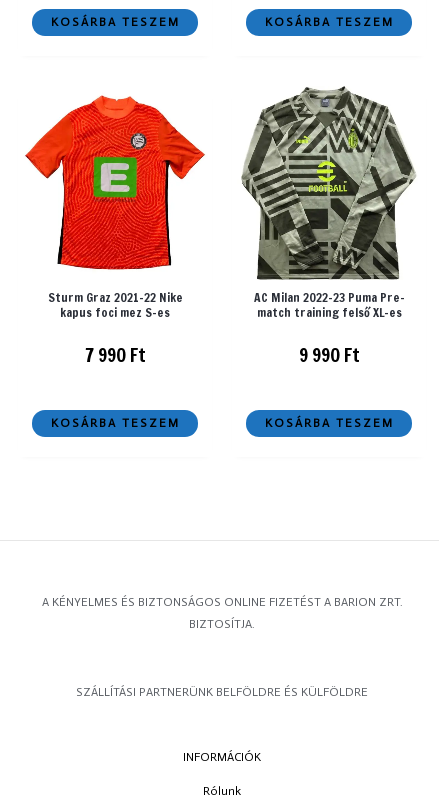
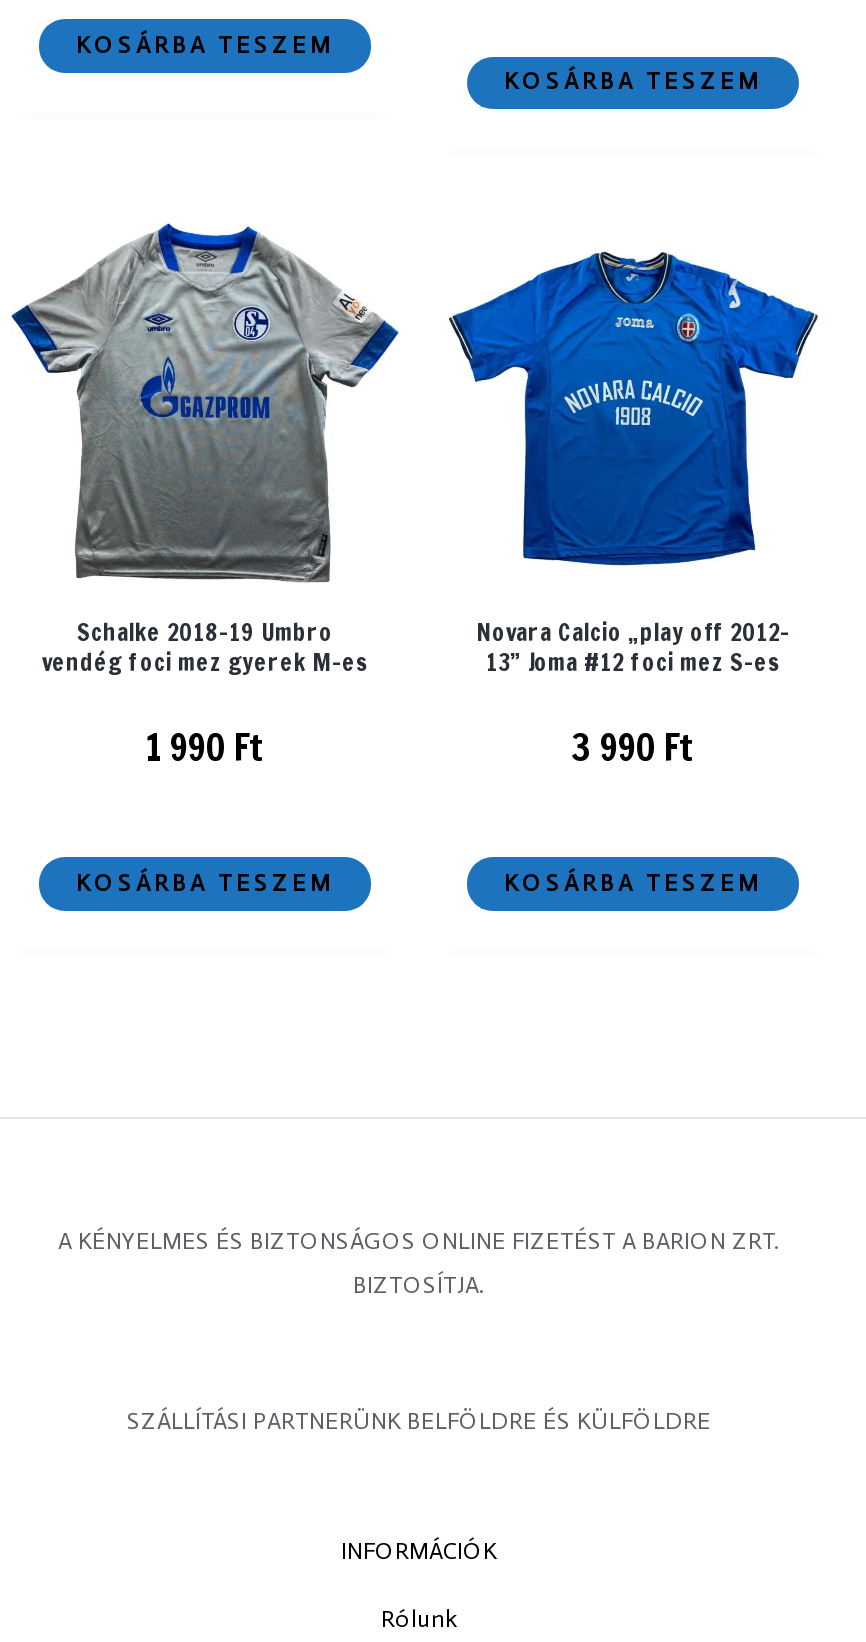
[238,86,421,321] [image] | AC Milan 2022-23 Puma Pre- | match training felső XL-es -> [447,212,819,678] [image] | Novara Calcio „play off 2012- | 13” Joma #12 foci mez S-es
[19,94,211,321] [image] | Sturm Graz 2021-22 Nike | kapus foci mez S-es -> [11,222,399,678] [image] | Schalke 2018-19 Umbro | vendég foci mez gyerek M-es
[84,342,145,368] 7 990 Ft -> [145,721,265,773] 1 990 Ft
[298,342,359,368] 9 990 Ft -> [571,721,695,773] 3 990 Ft

